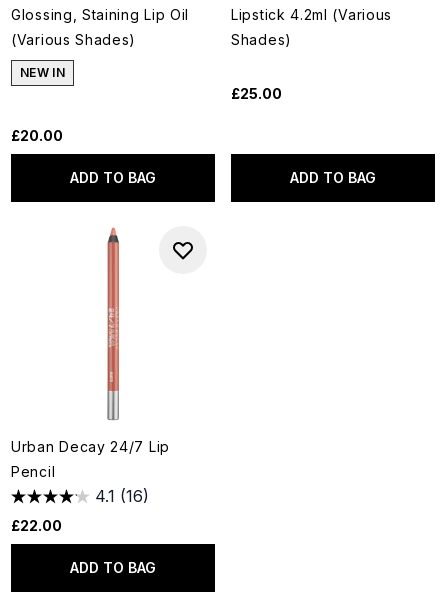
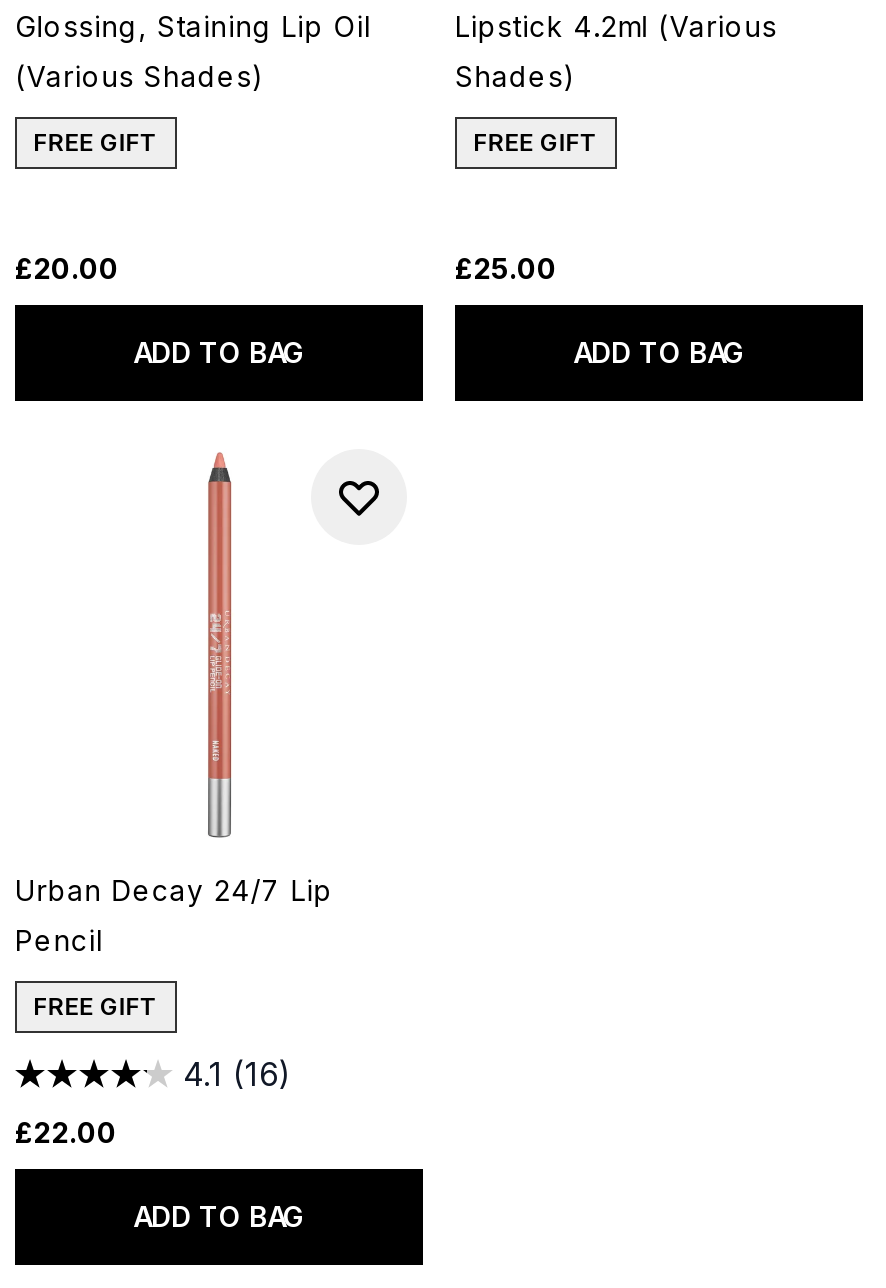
none -> [473,127,598,157] FREE GIFT
[20,65,65,80] NEW IN -> [33,127,158,157] FREE GIFT
none -> [33,991,158,1021] FREE GIFT

